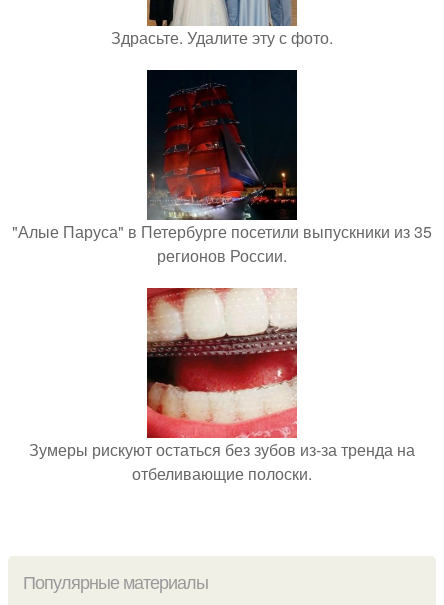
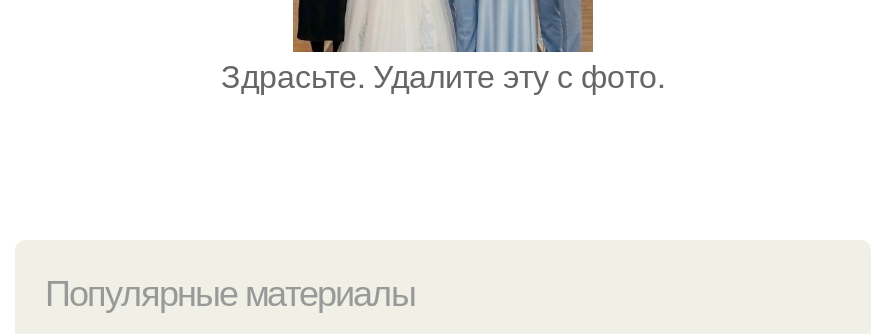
[12,69,432,267] [image] | "Алые Паруса" в Петербурге посетили выпускники из 35 | регионов России. -> none
[29,287,415,485] [image] | Зумеры рискуют остаться без зубов из-за тренда на | отбеливающие полоски. -> none

